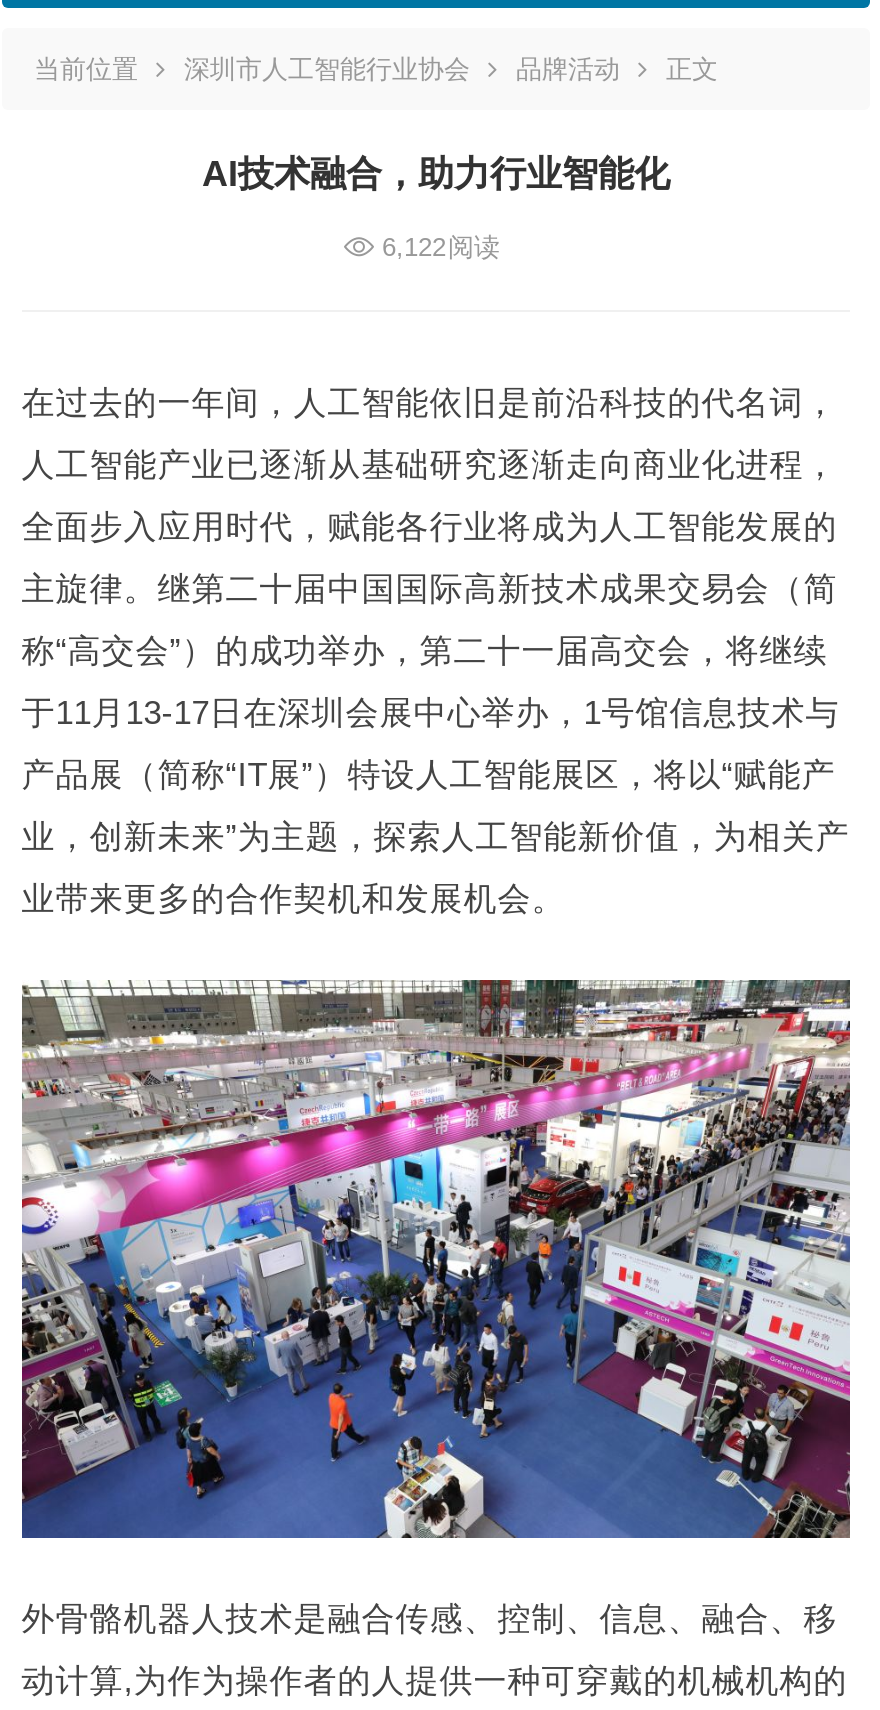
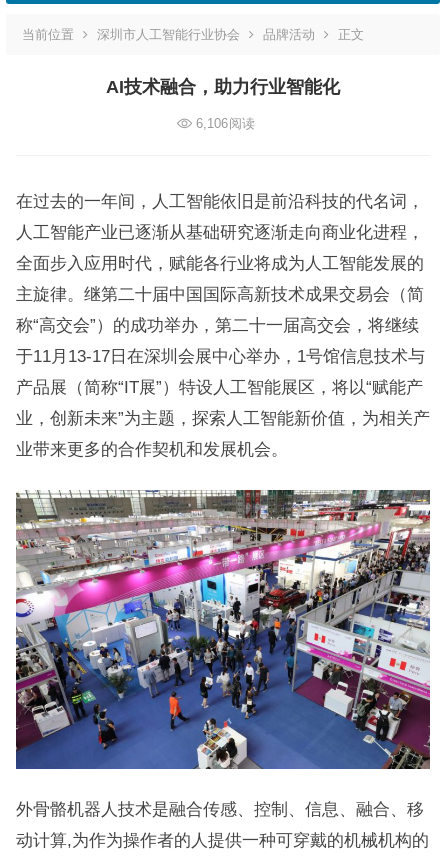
[374,232,500,262] 6,122阅读 -> [192,116,255,131] 6,106阅读

